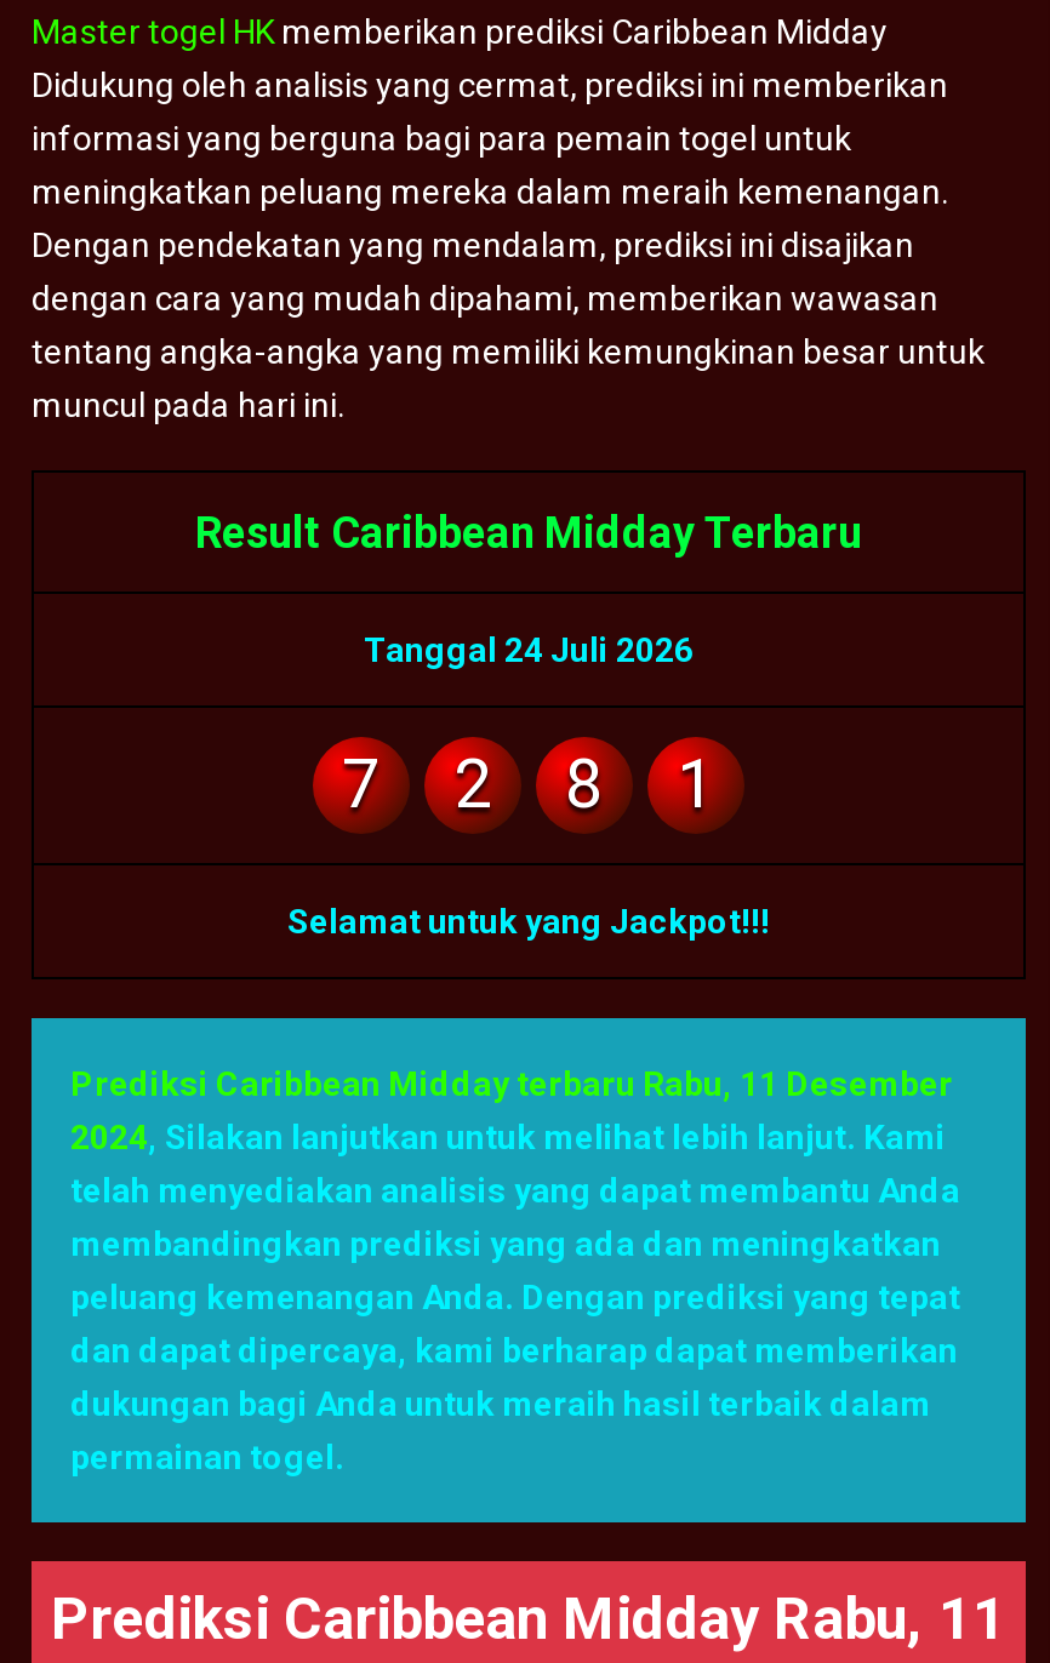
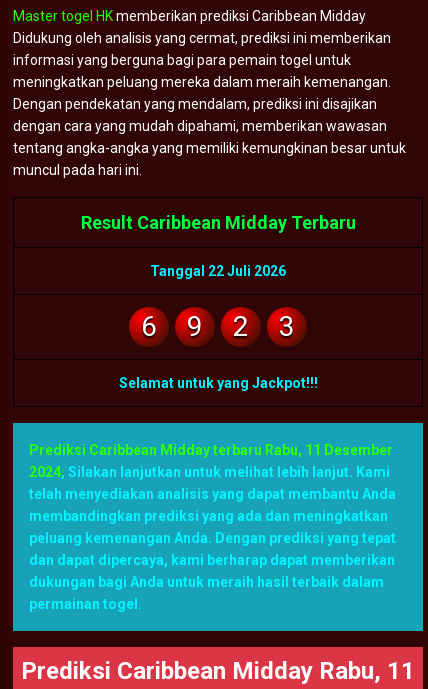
[364,631,694,670] Tanggal 24 Juli 2026 -> [150,263,286,279] Tanggal 22 Juli 2026
[342,745,381,825] 7 -> [141,310,203,343] 6 | 9
[565,745,715,825] 8 | 1 -> [279,310,295,343] 3

